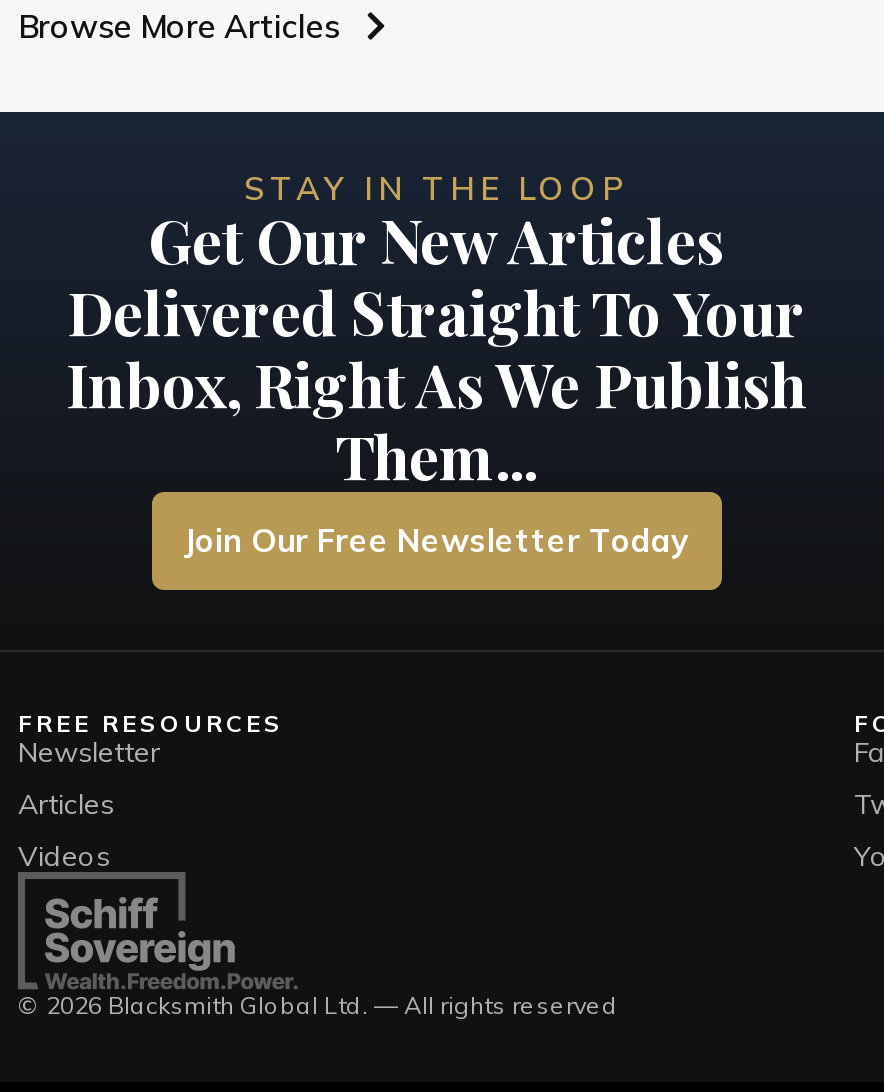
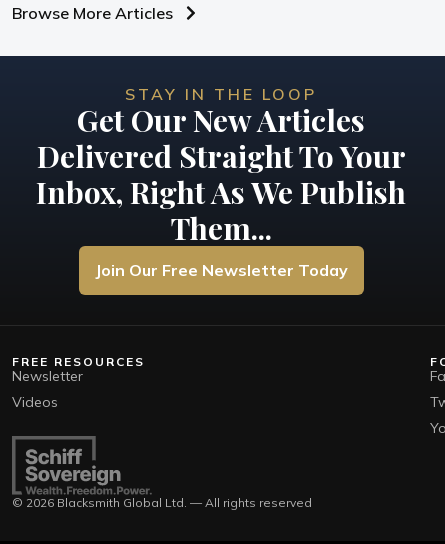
[18,786,114,822] Articles -> none
moved [18,838,110,874] -> [12,393,58,411]: Videos

